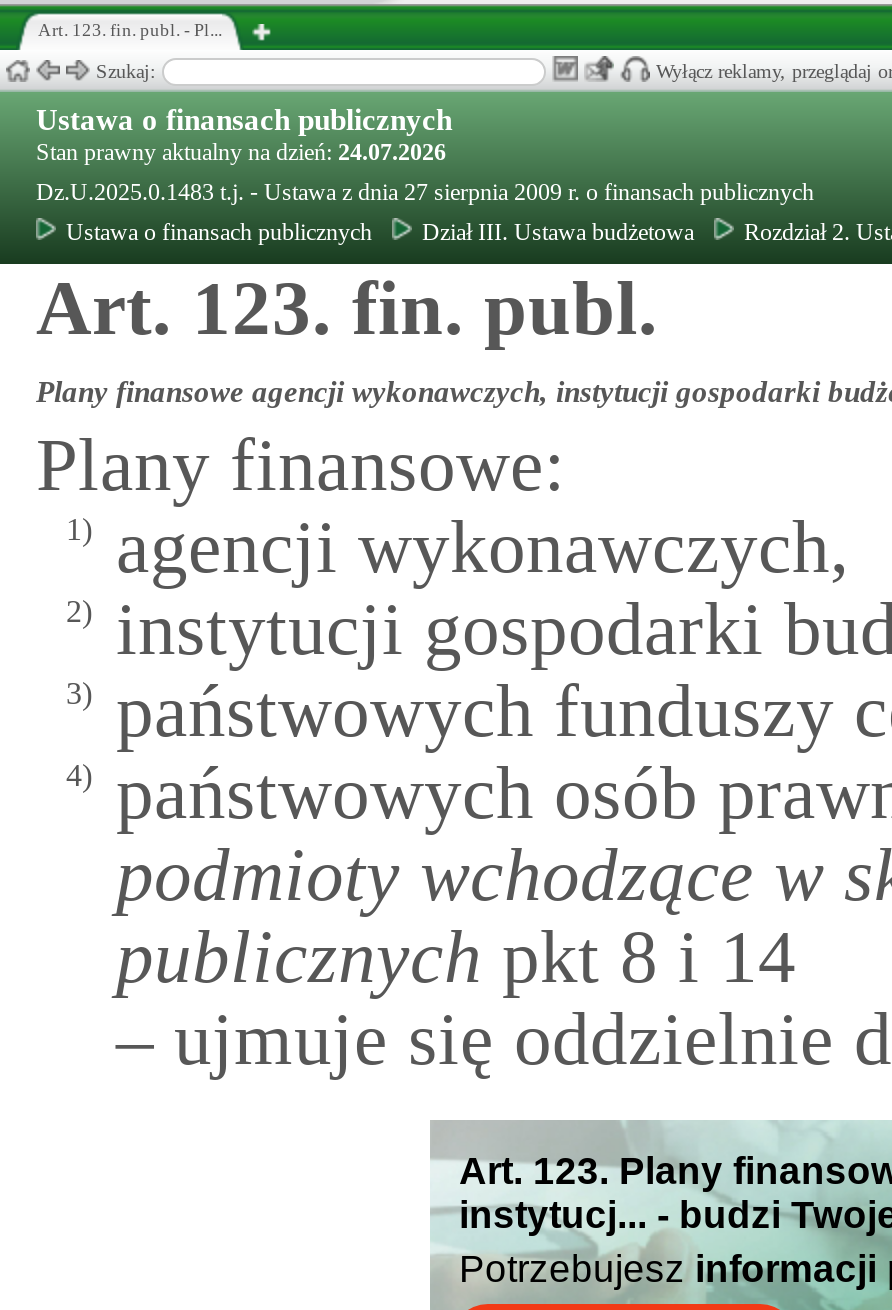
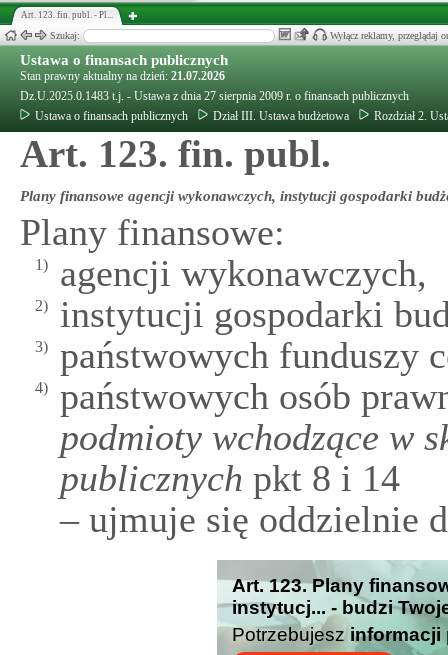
[36,138,446,166] Stan prawny aktualny na dzień: 24.07.2026 -> [20,69,225,83] Stan prawny aktualny na dzień: 21.07.2026

